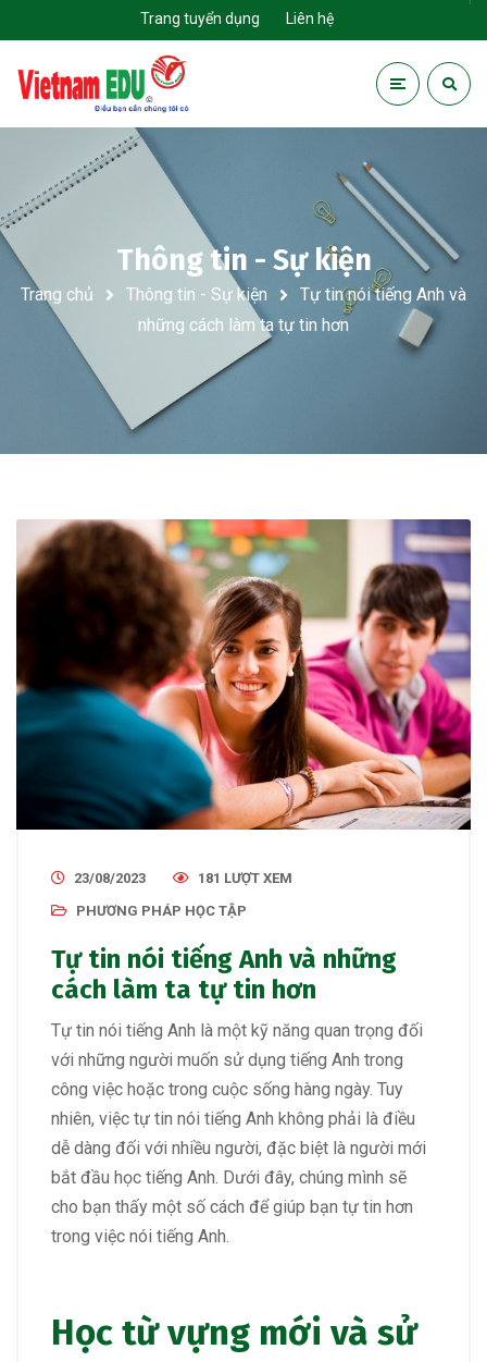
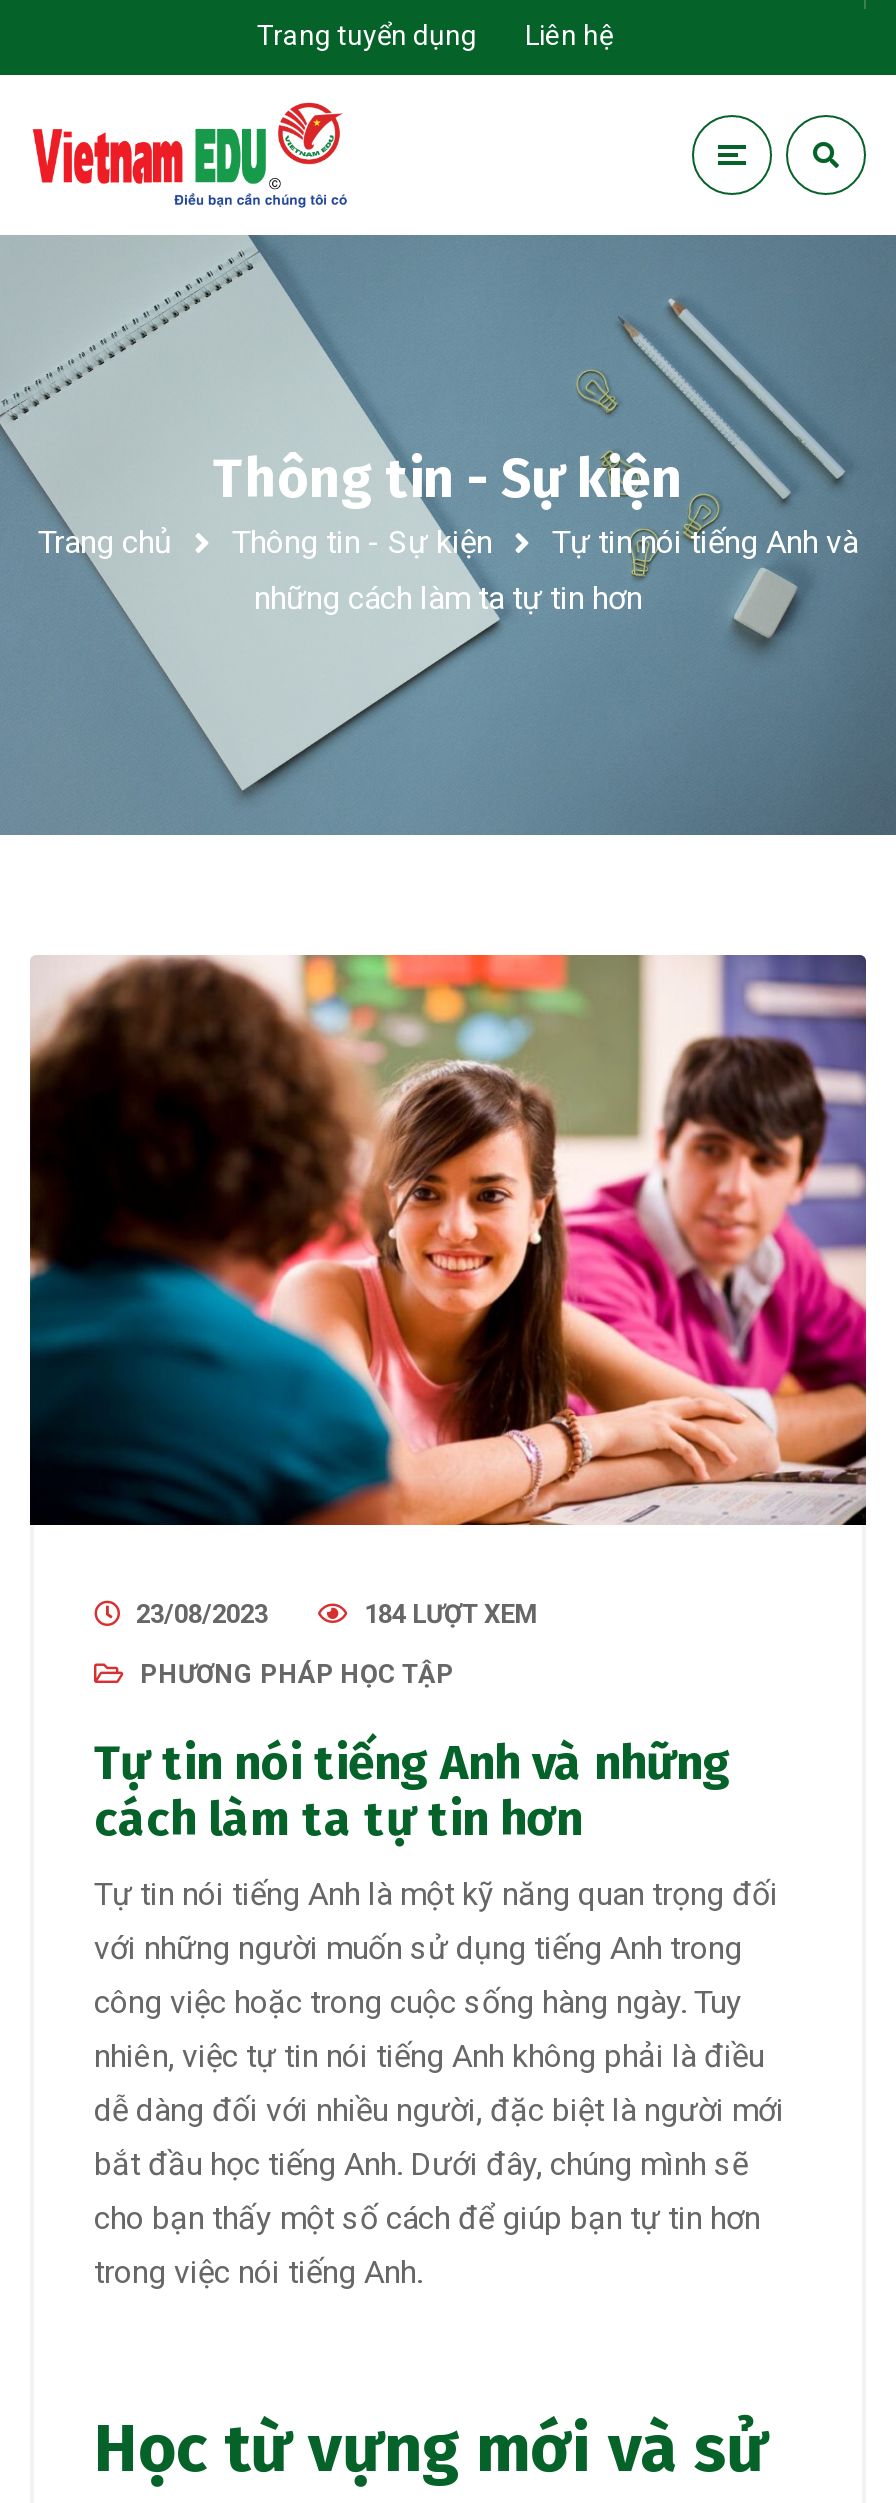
[198,870,292,886] 181 LƯỢT XEM -> [364,1599,538,1629] 184 LƯỢT XEM

